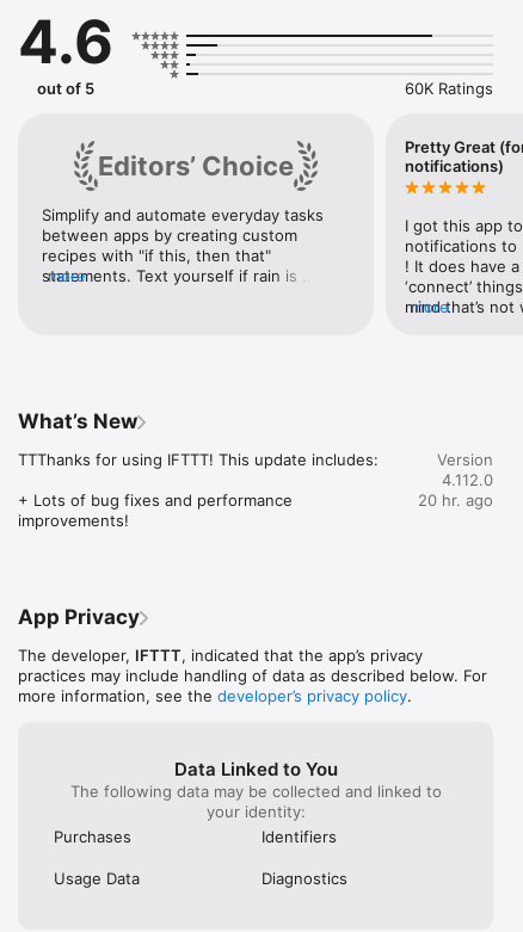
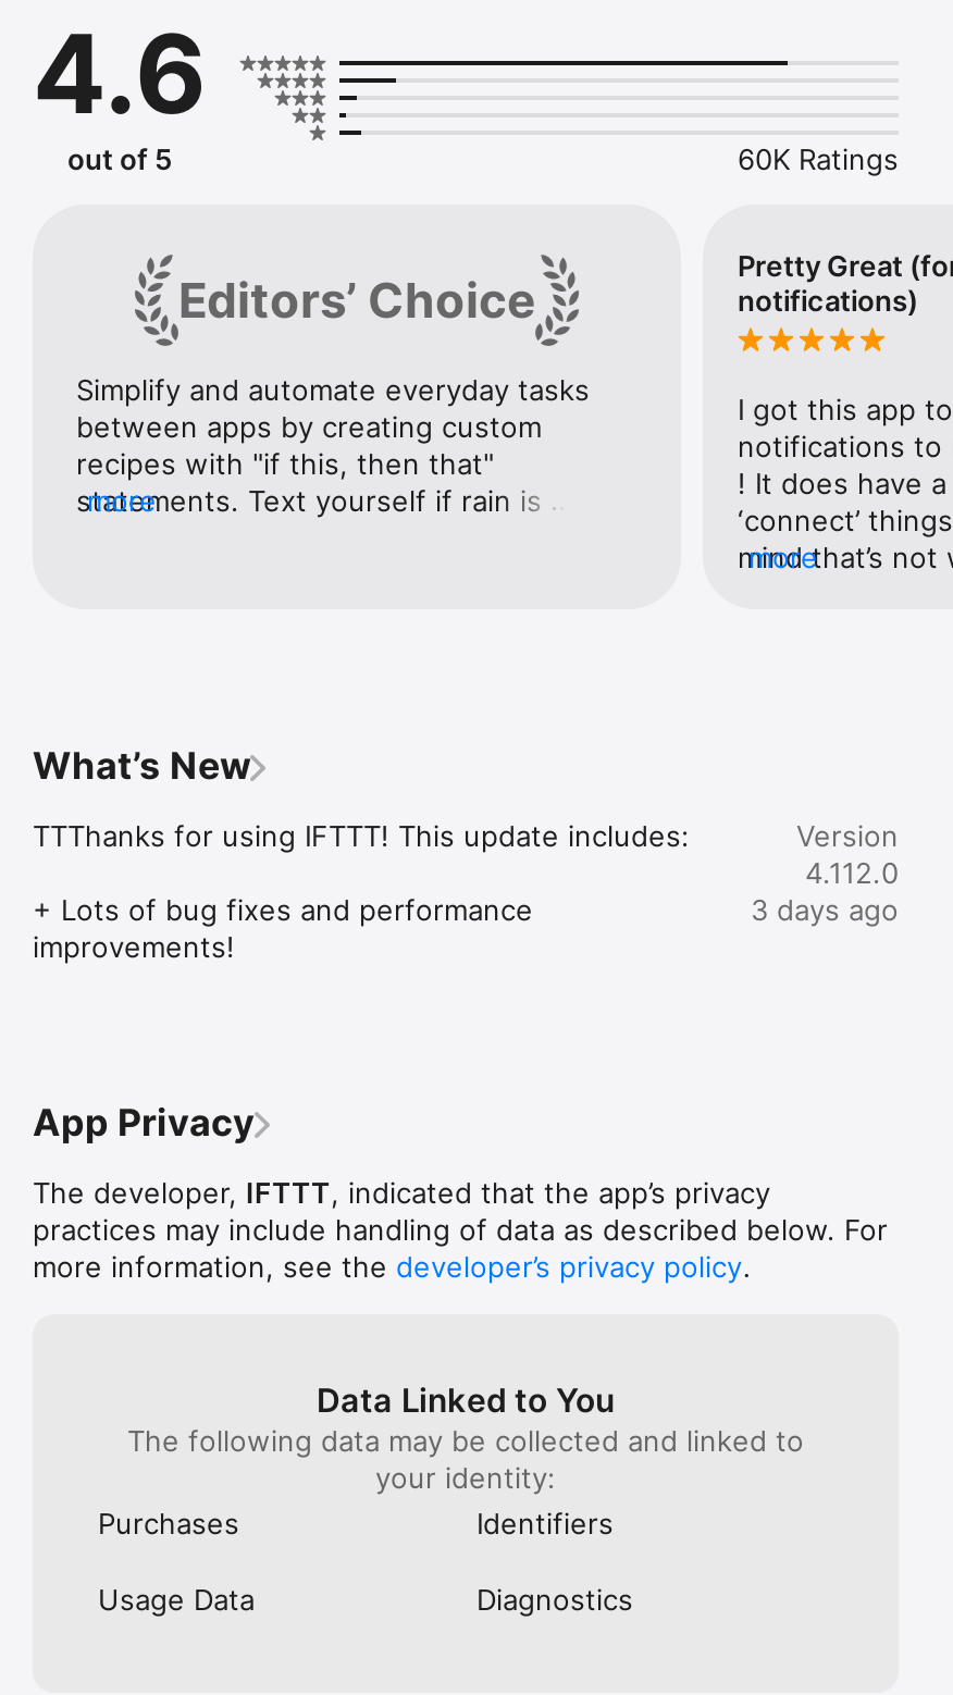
[418,491,493,510] 20 hr. ago -> [751,893,899,927] 3 days ago

